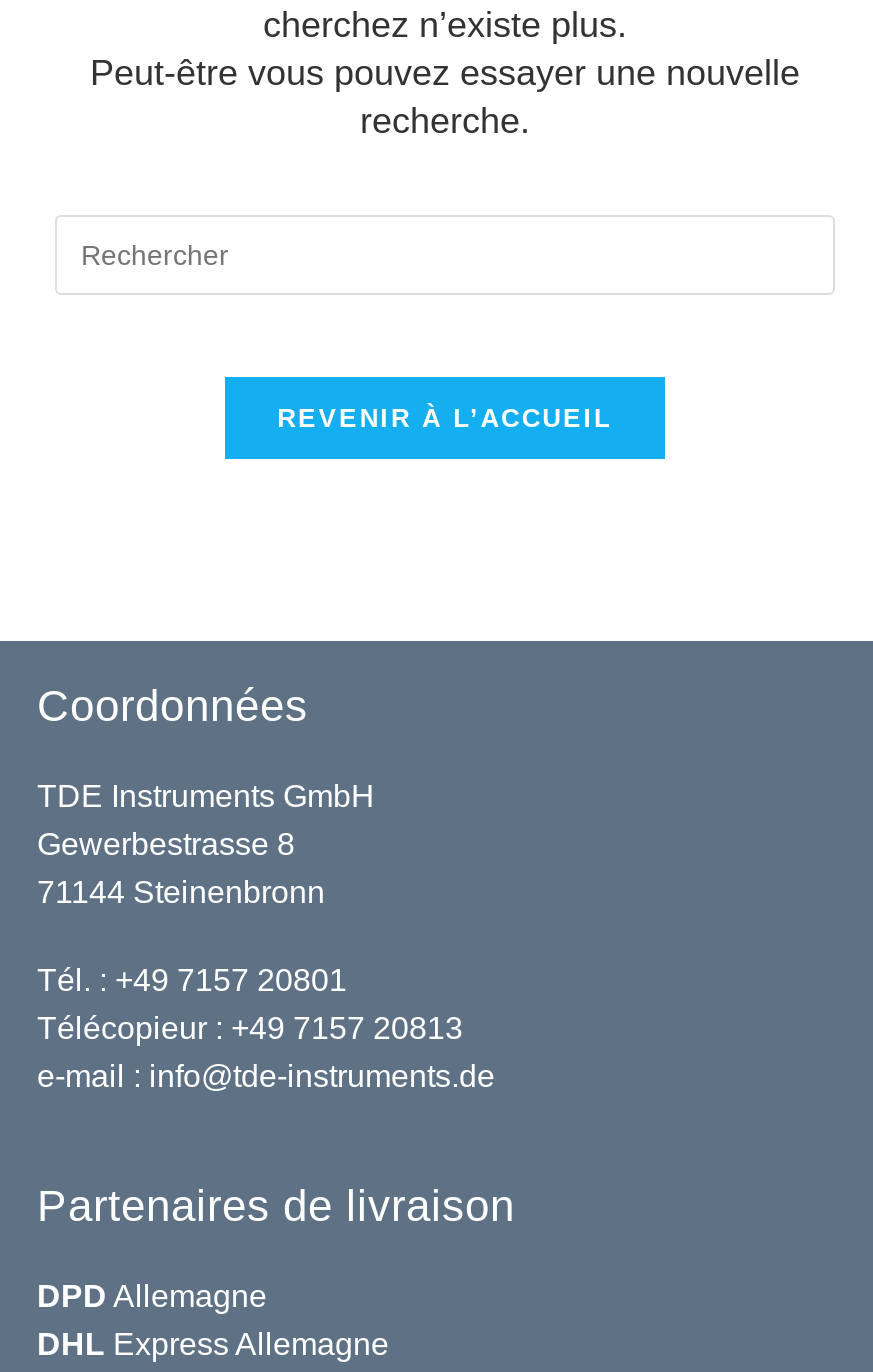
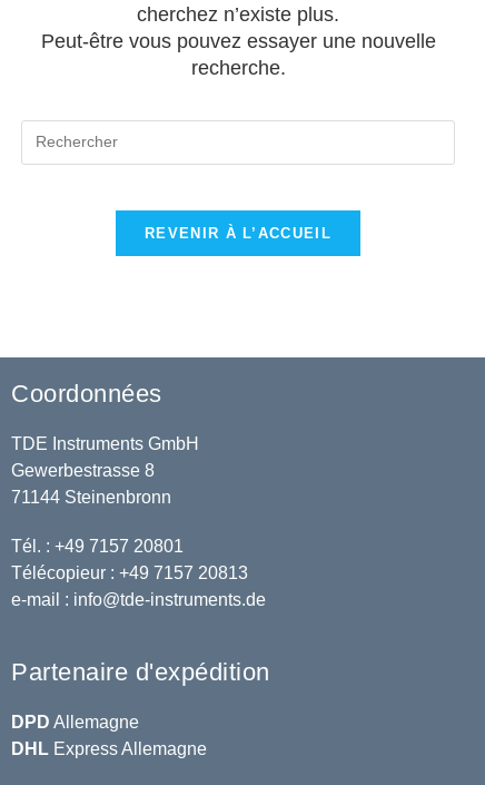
[37,1181,515,1231] Partenaires de livraison -> [11,658,270,685] Partenaire d'expédition

